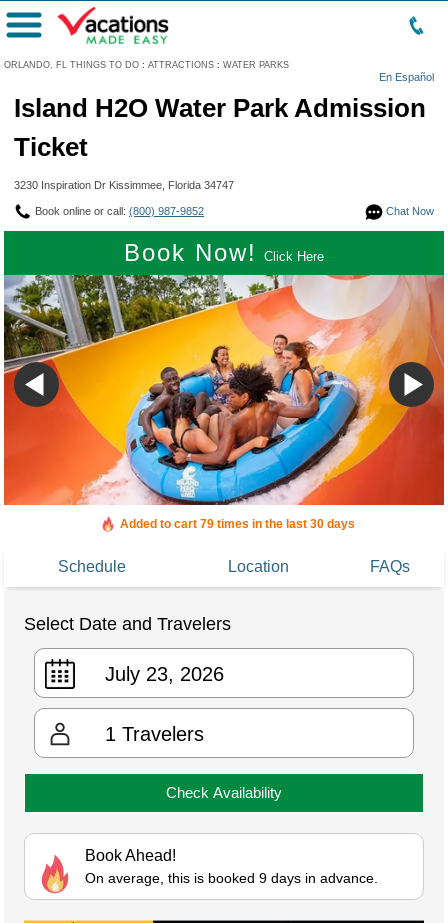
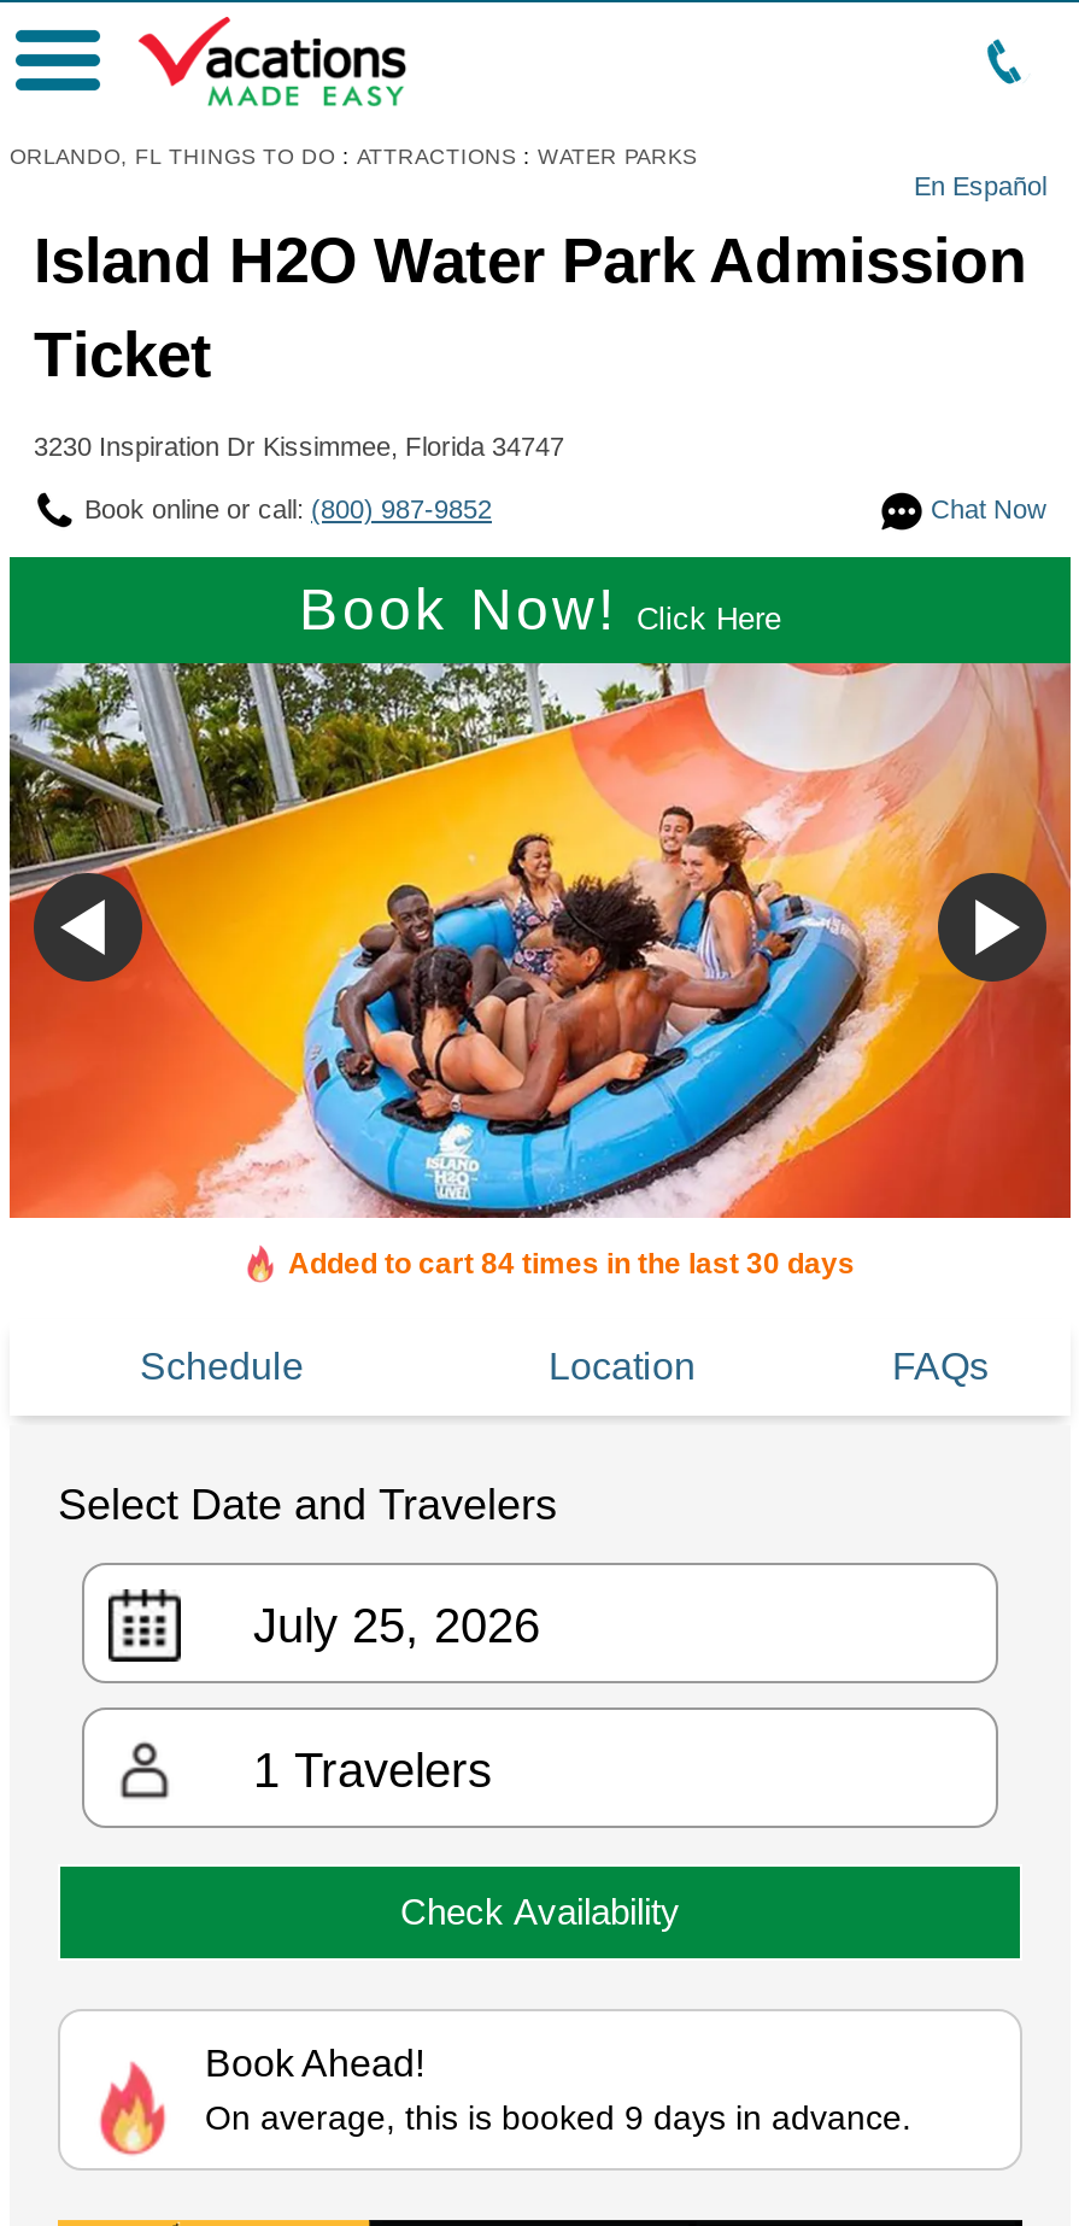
[119,517,354,531] Added to cart 79 times in the last 30 days -> [288,1247,855,1281] Added to cart 84 times in the last 30 days

